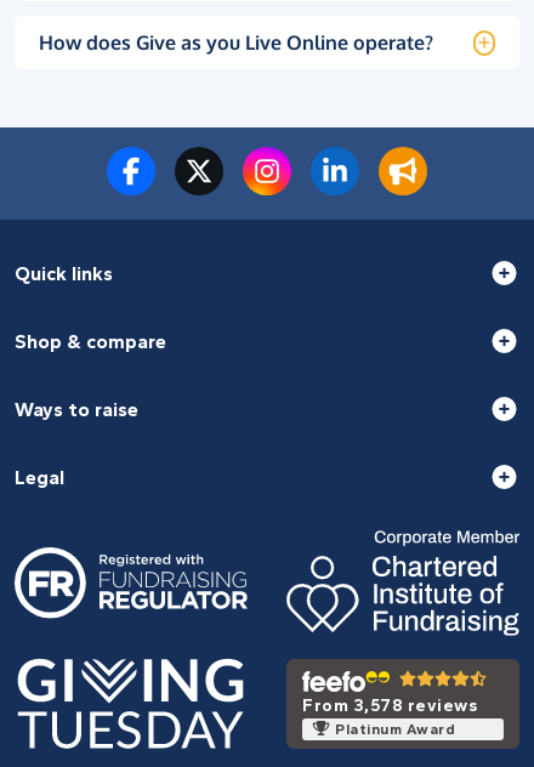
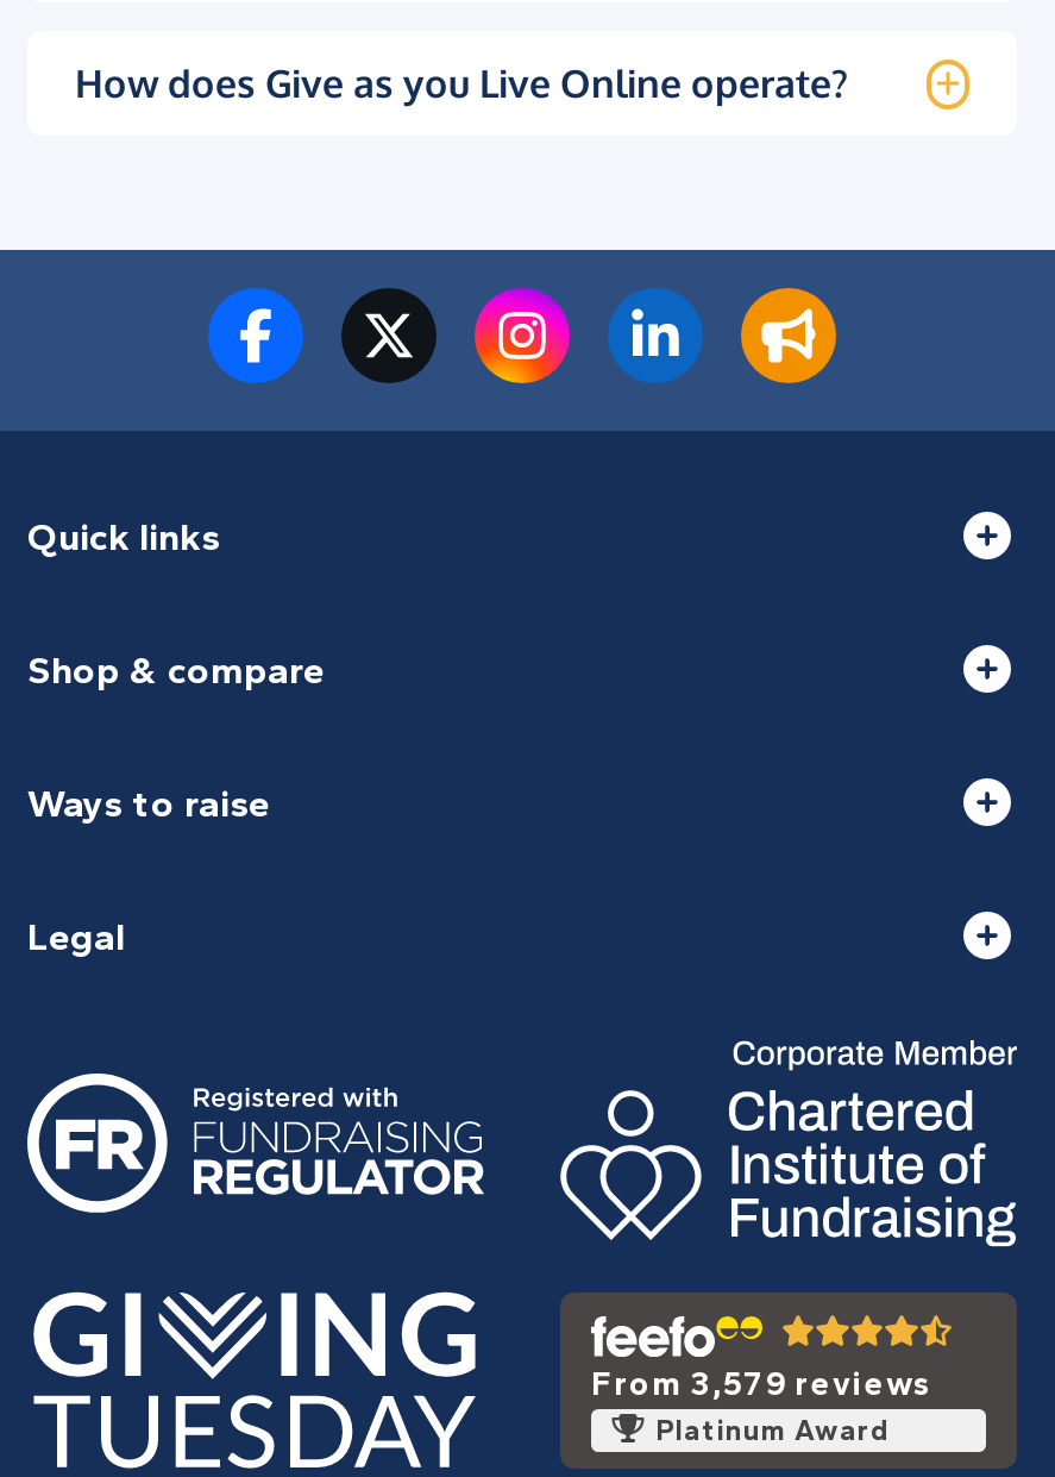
[302,695,477,715] From 3,578 reviews -> [591,1363,931,1403] From 3,579 reviews

